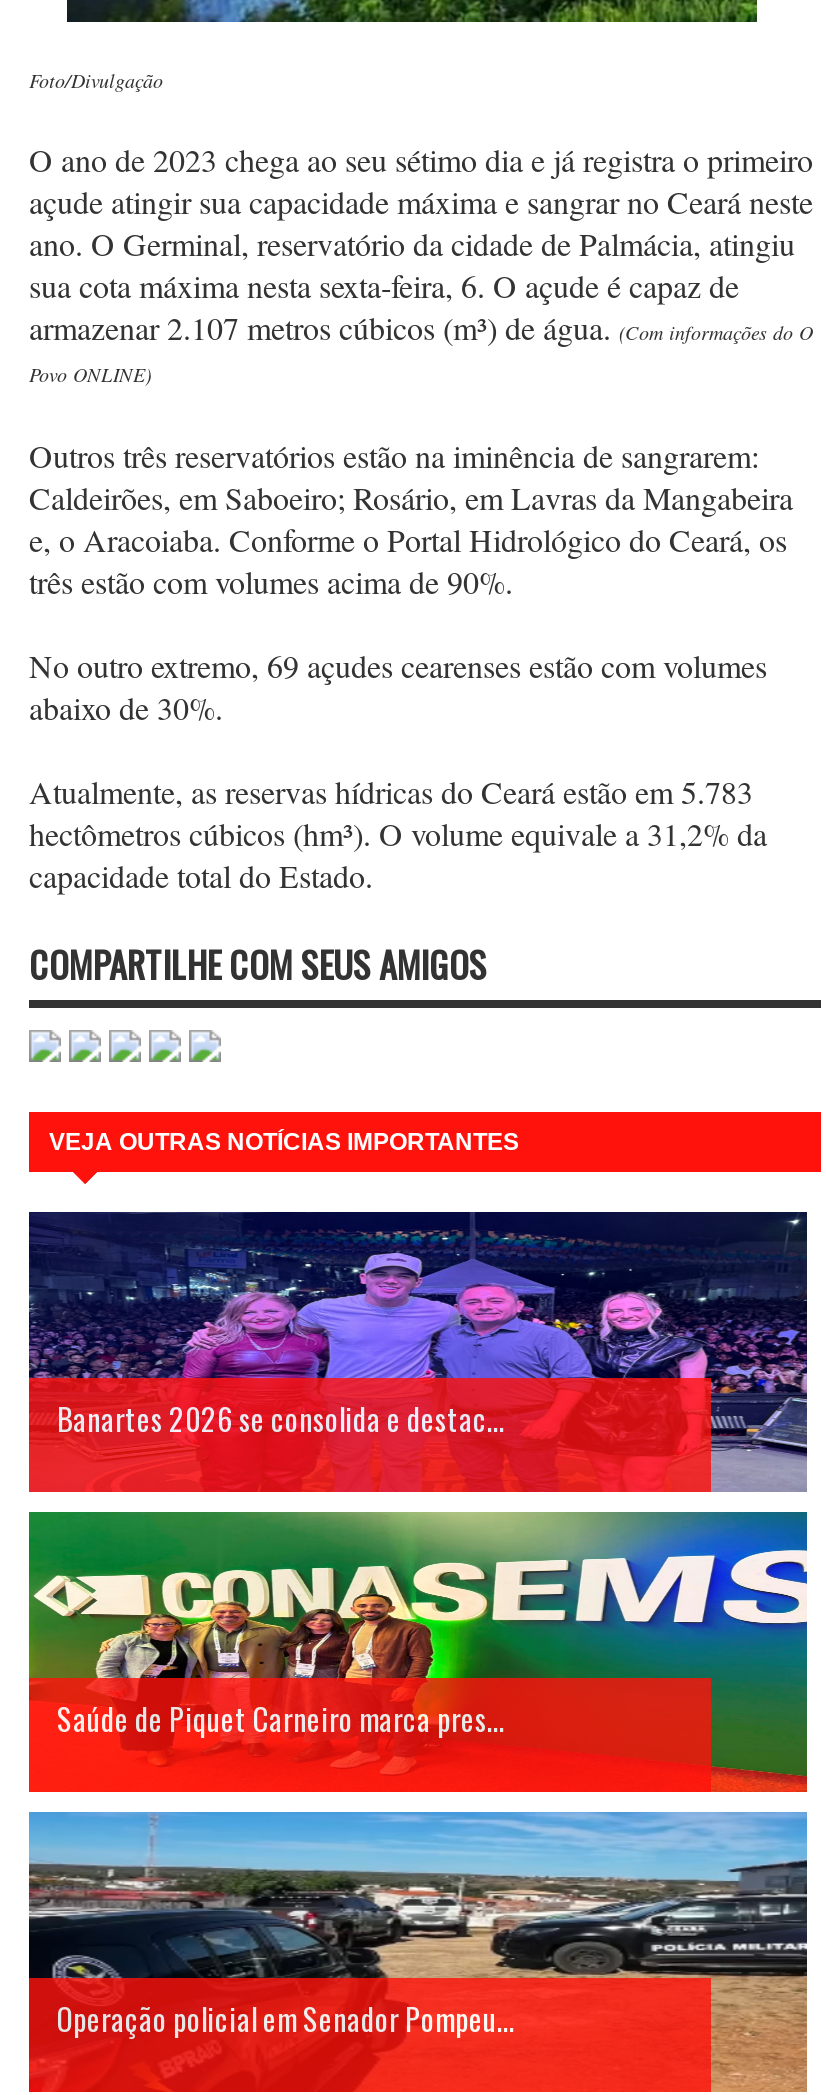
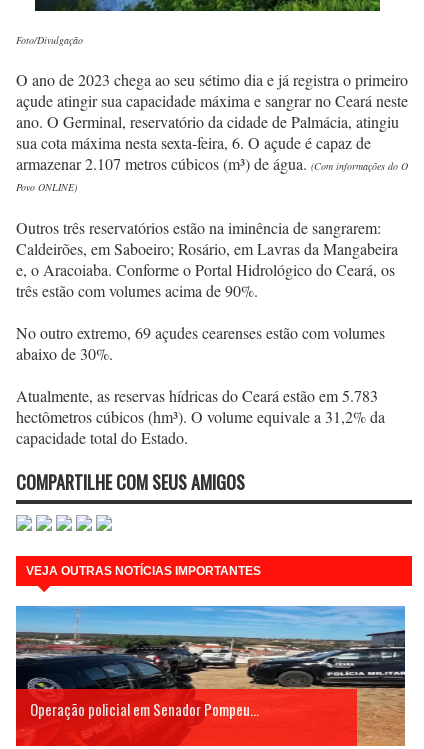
[27,1210,809,1492] [image] | Banartes 2026 se consolida e destac... -> none
[27,1510,809,1794] [image] | Saúde de Piquet Carneiro marca pres... -> none

